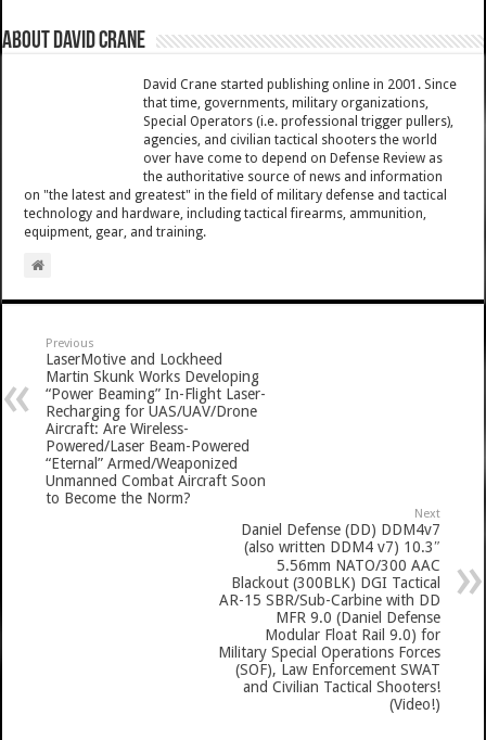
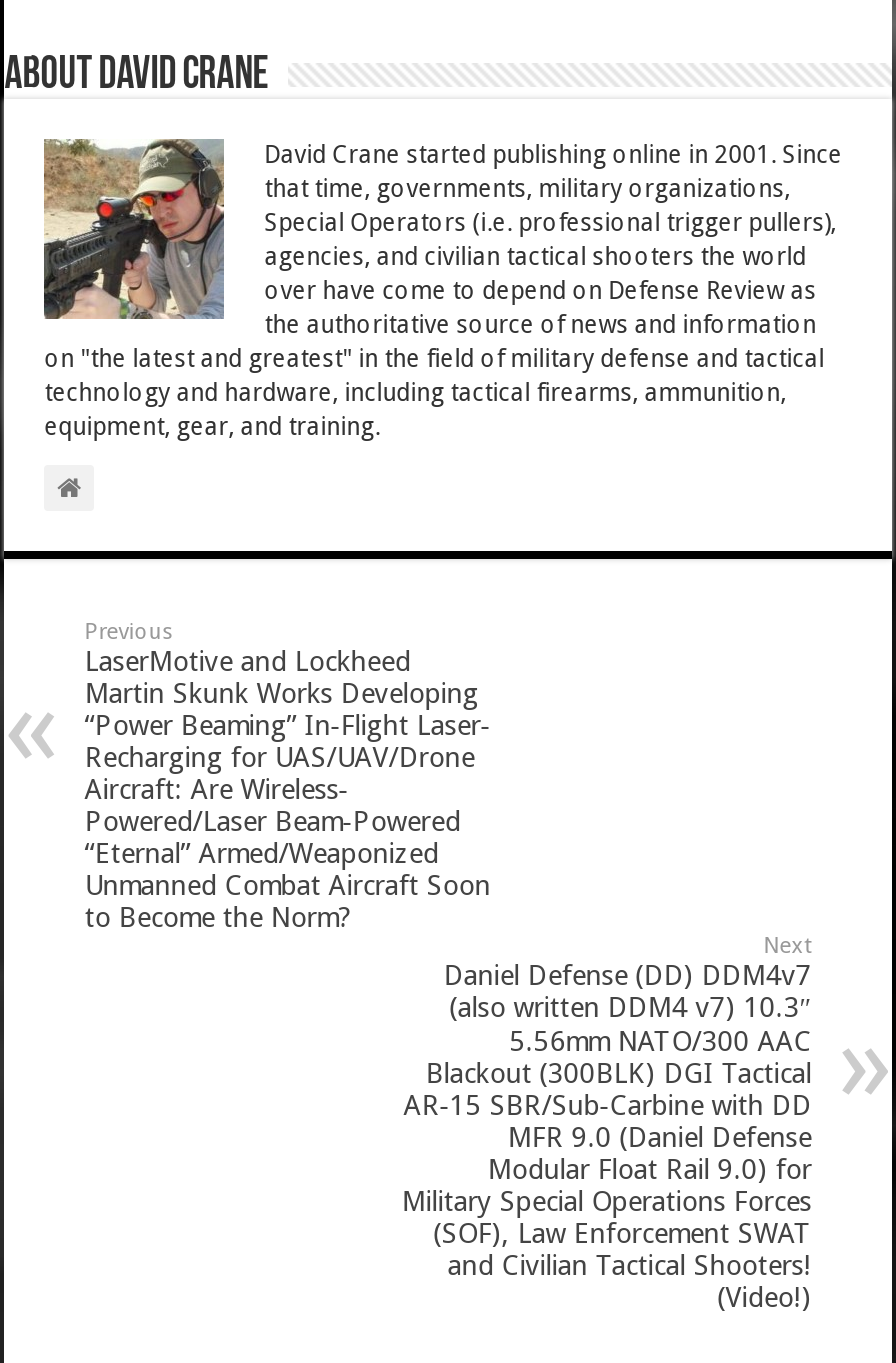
none -> [42,137,226,321] [image]

